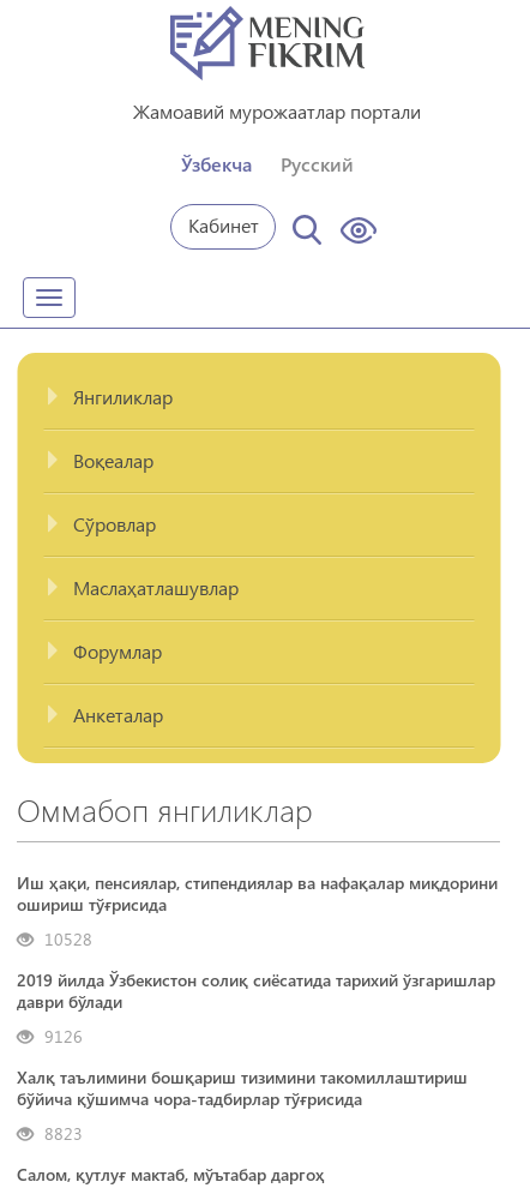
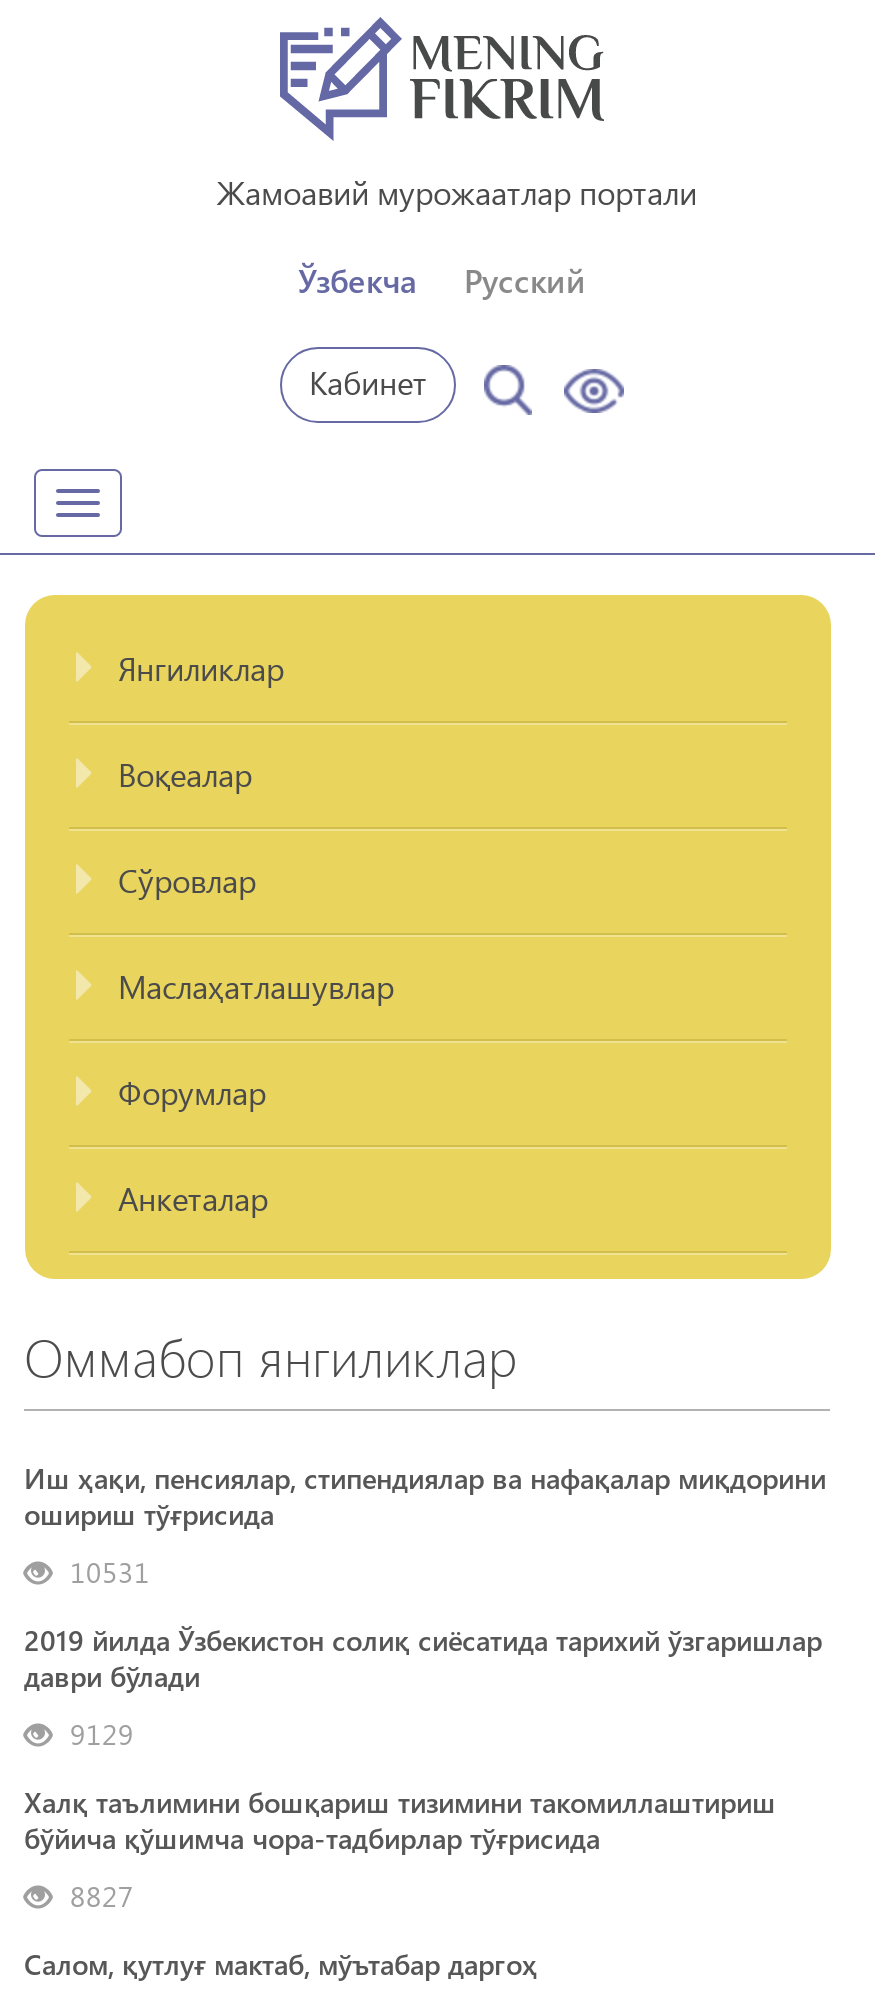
[40,928,92,950] 10528 -> [62,1553,150,1591] 10531
[40,1025,83,1048] 9126 -> [62,1715,134,1753] 9129
[40,1122,83,1145] 8823 -> [62,1877,134,1915] 8827

